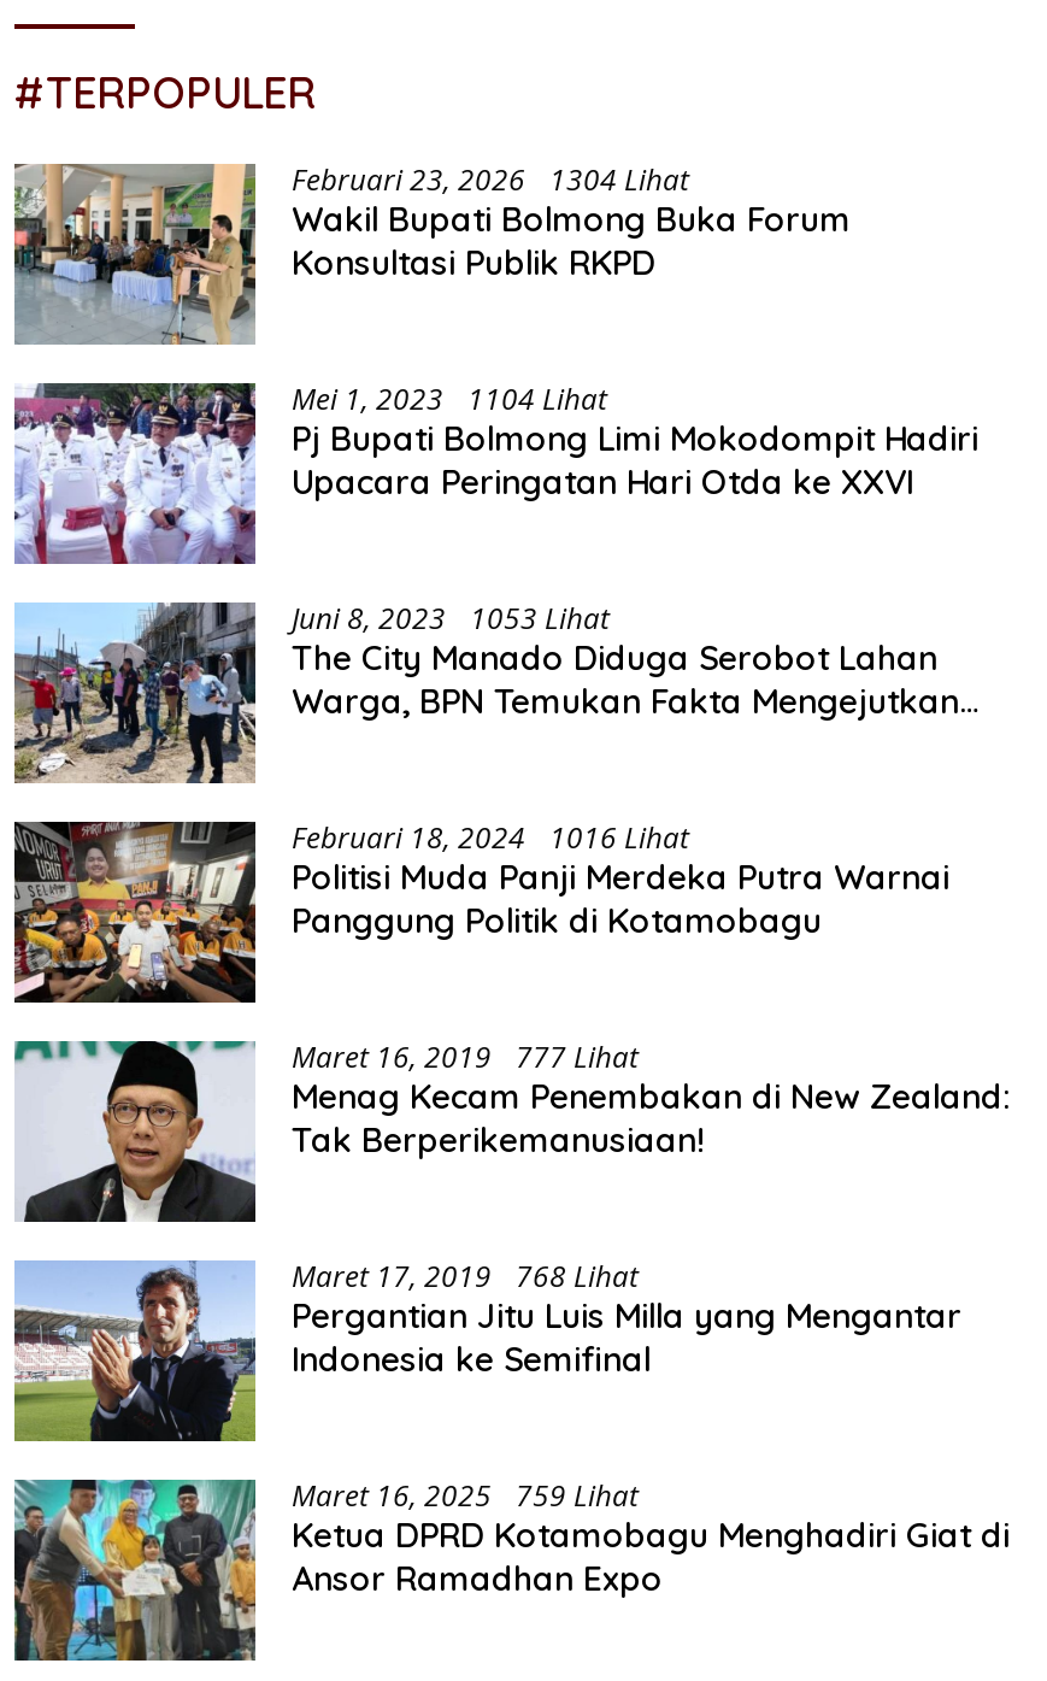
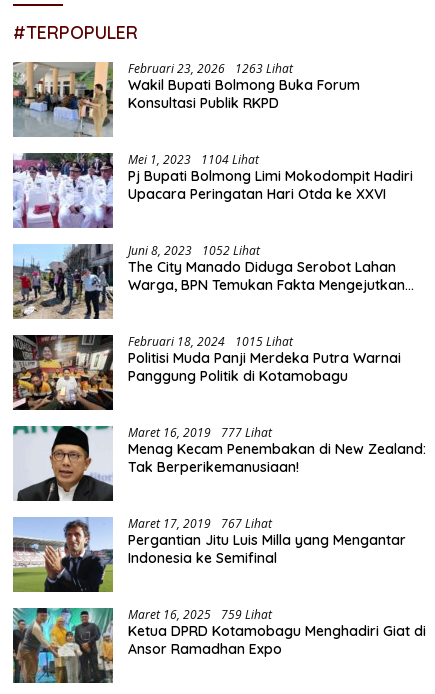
[292,158,689,199] Februari 23, 2026 1304 Lihat -> [128,60,293,77] Februari 23, 2026 1263 Lihat
[292,597,610,638] Juni 8, 2023 1053 Lihat -> [128,242,260,259] Juni 8, 2023 1052 Lihat
[292,816,689,857] Februari 18, 2024 1016 Lihat -> [128,333,293,350] Februari 18, 2024 1015 Lihat
[292,1255,639,1296] Maret 17, 2019 768 Lihat -> [128,515,272,532] Maret 17, 2019 767 Lihat

